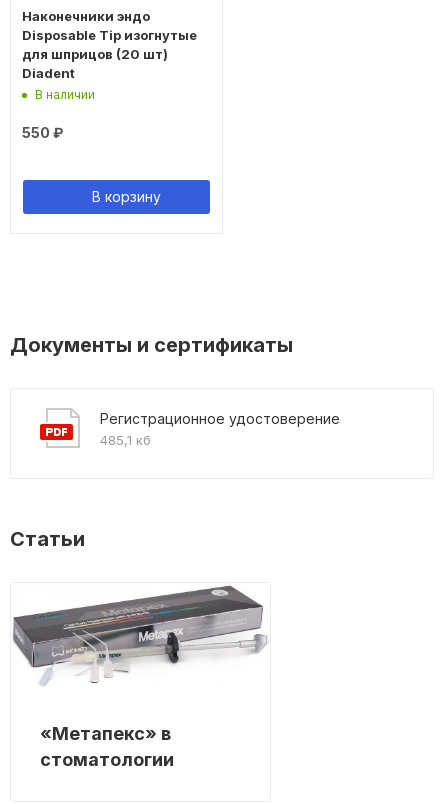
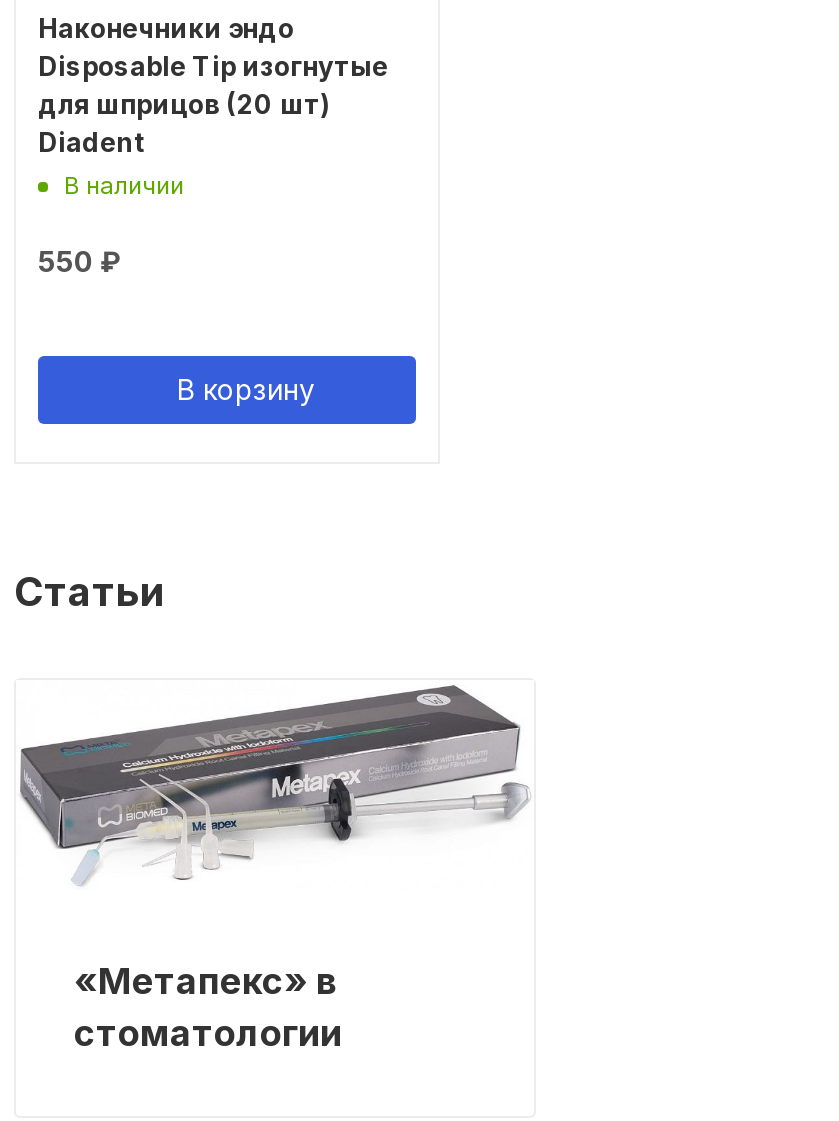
[10,333,340,448] [image] | Документы и сертификаты | Регистрационное удостоверение | 485,1 кб -> none

